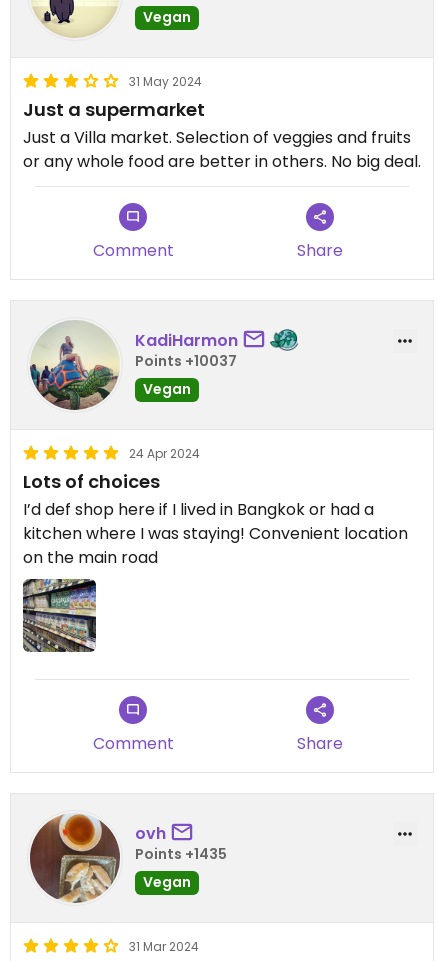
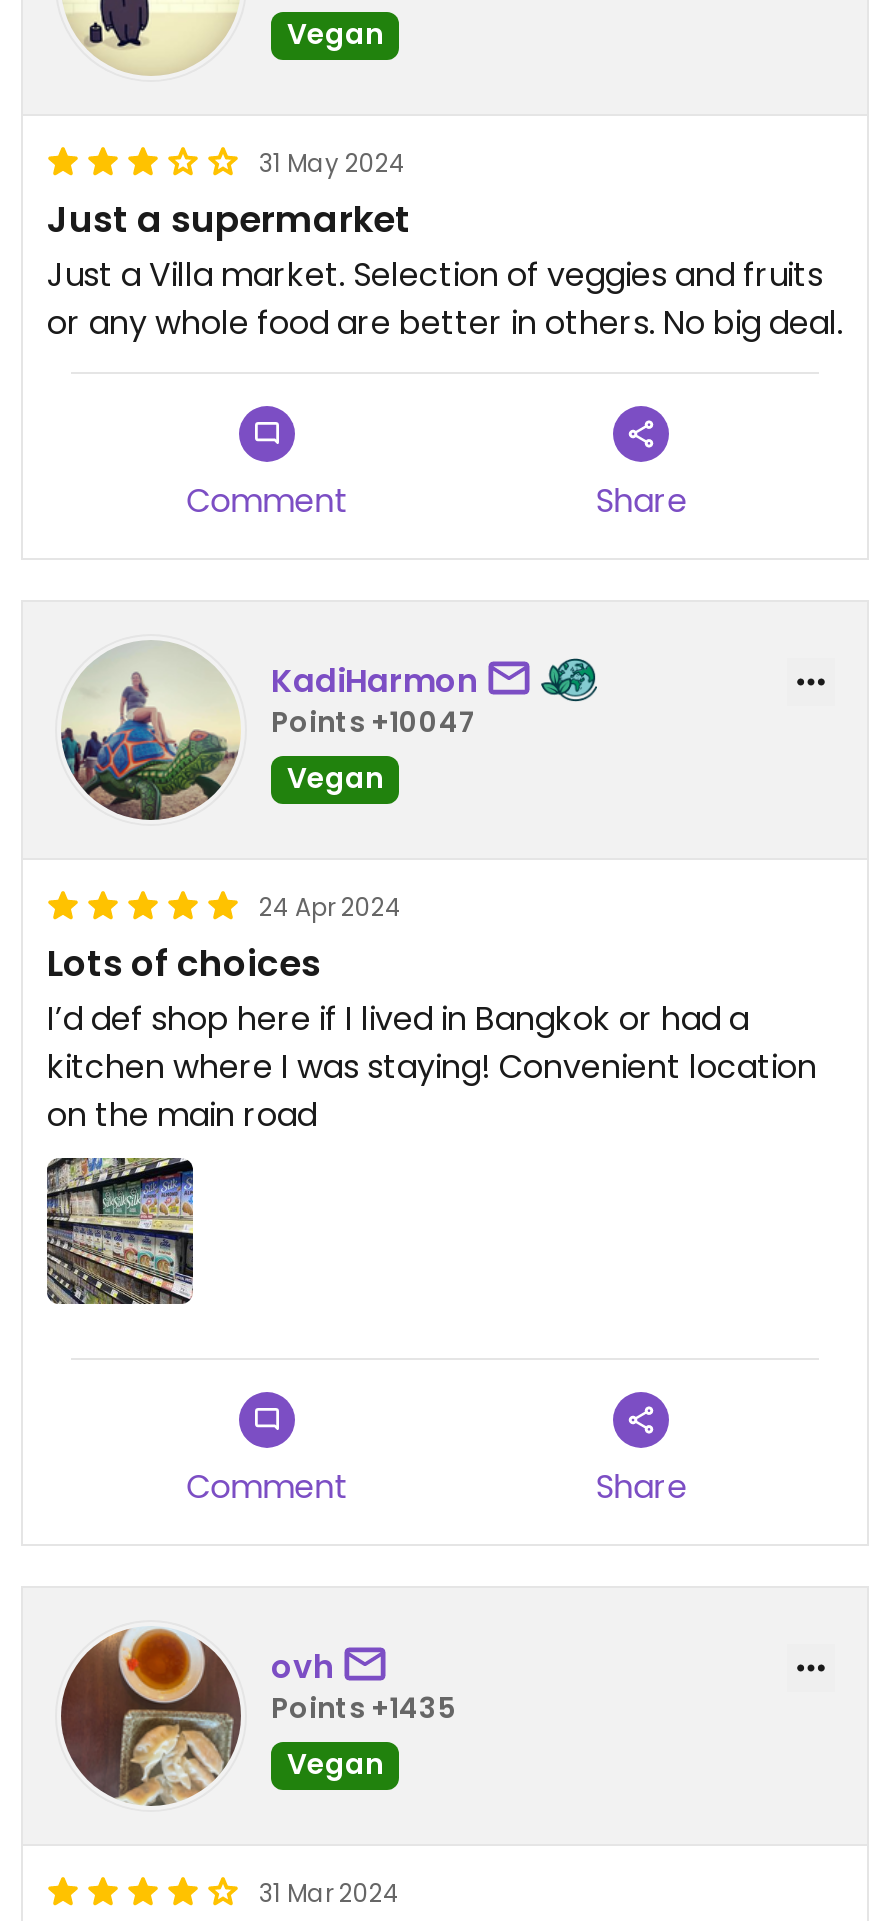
[135,350,237,370] Points +10037 -> [271,701,477,741] Points +10047

